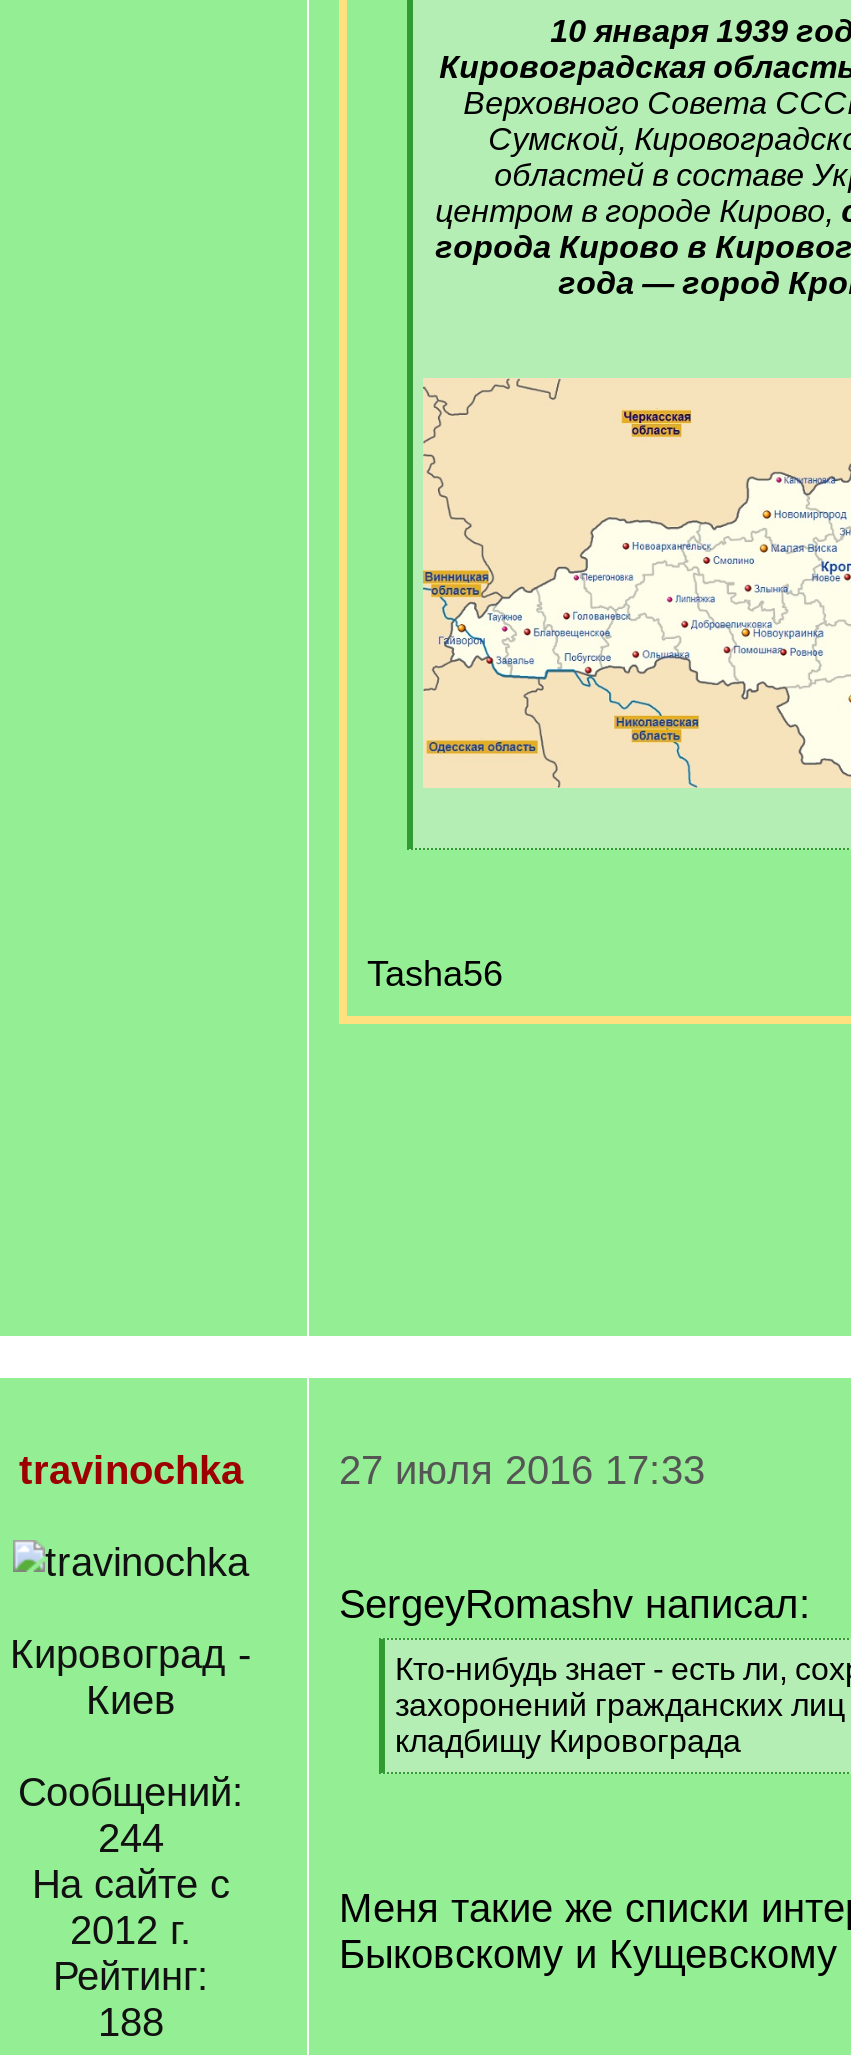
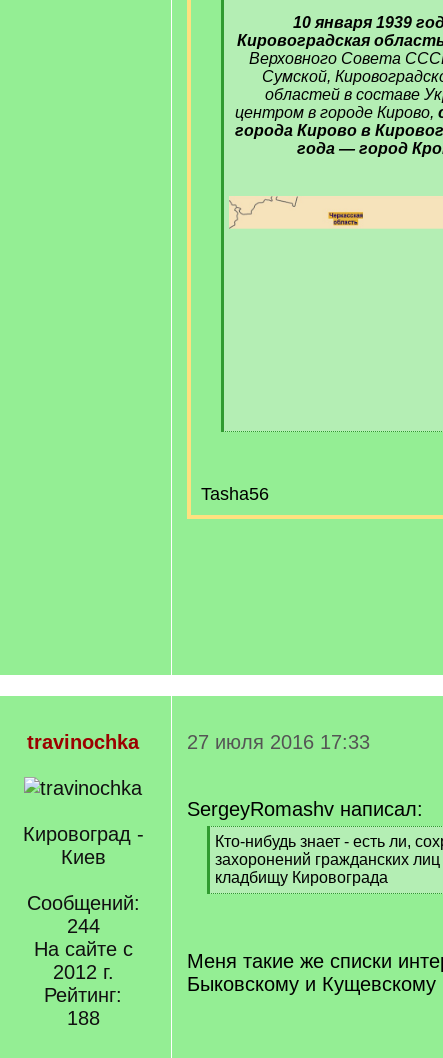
[421,444,845,788] [image] -> none

